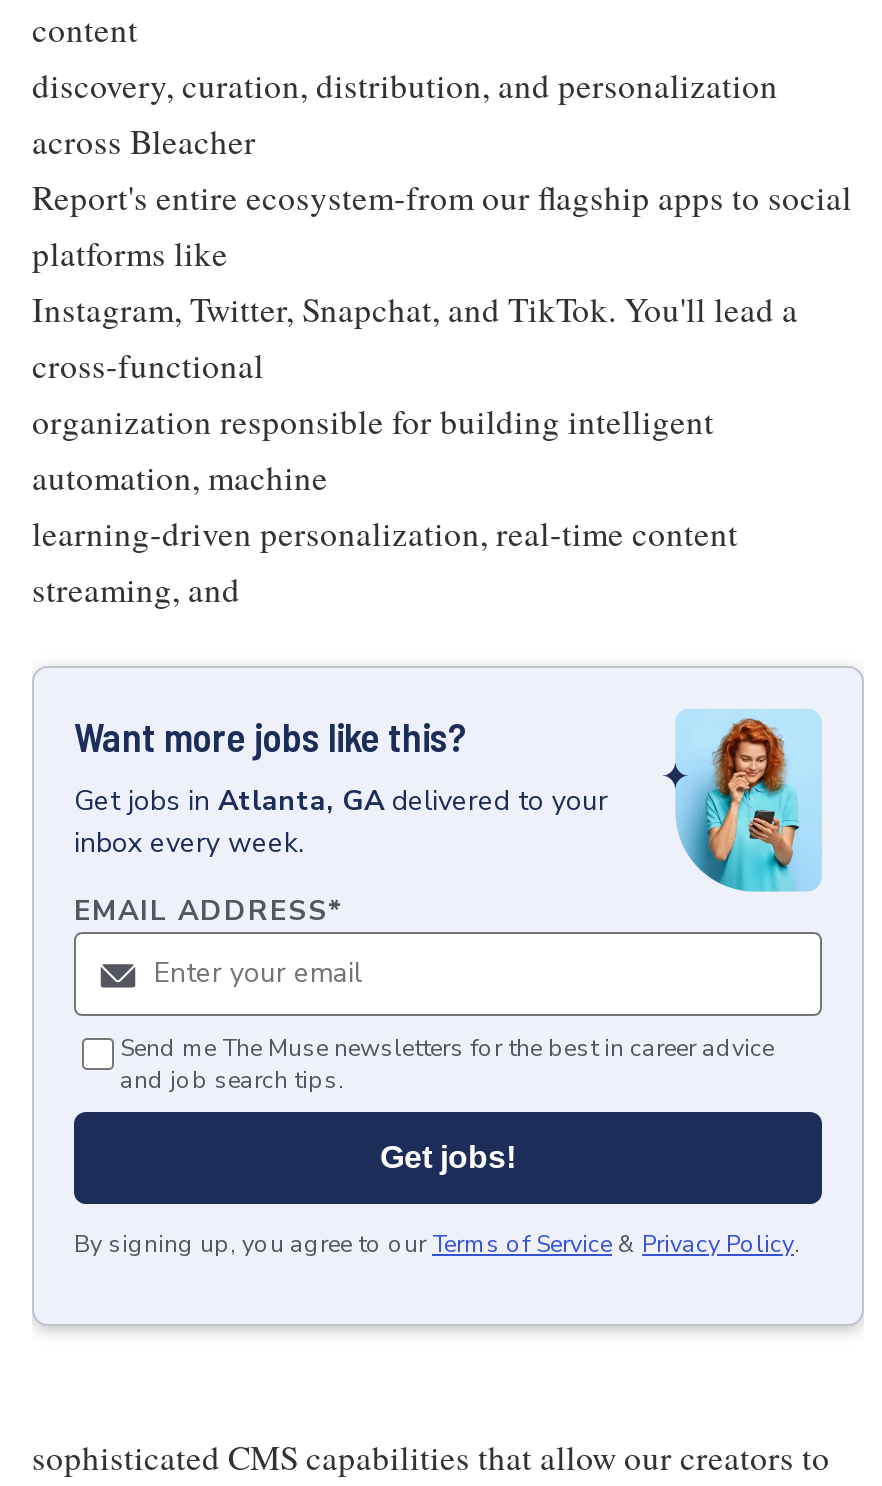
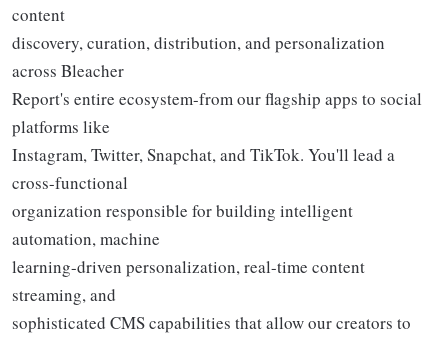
[32,666,864,1332] [image] | Want more jobs like this? | Get jobs in Atlanta, GA delivered to your | inbox every week. | EMAIL ADDRESS* -> none
[74,1032,800,1260] Send me The Muse newsletters for the best in career advice | and job search tips. | Get jobs! | By signing up, you agree to our Terms of Service & Privacy Policy. -> none

